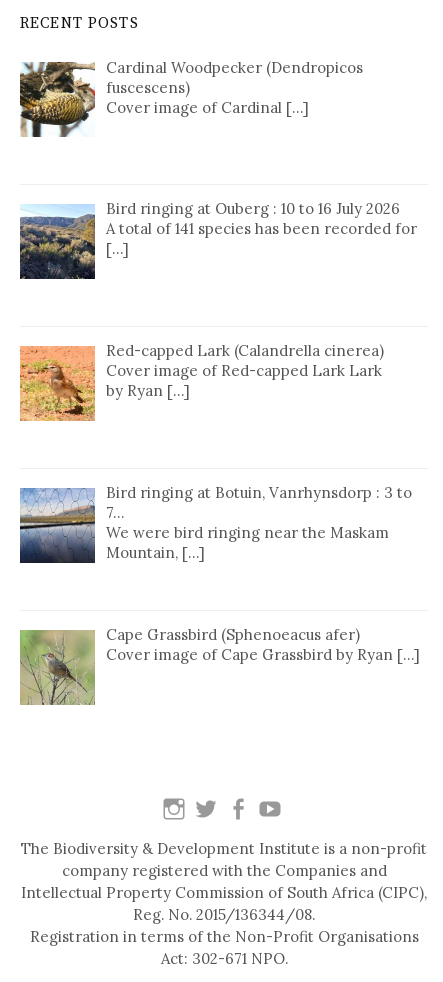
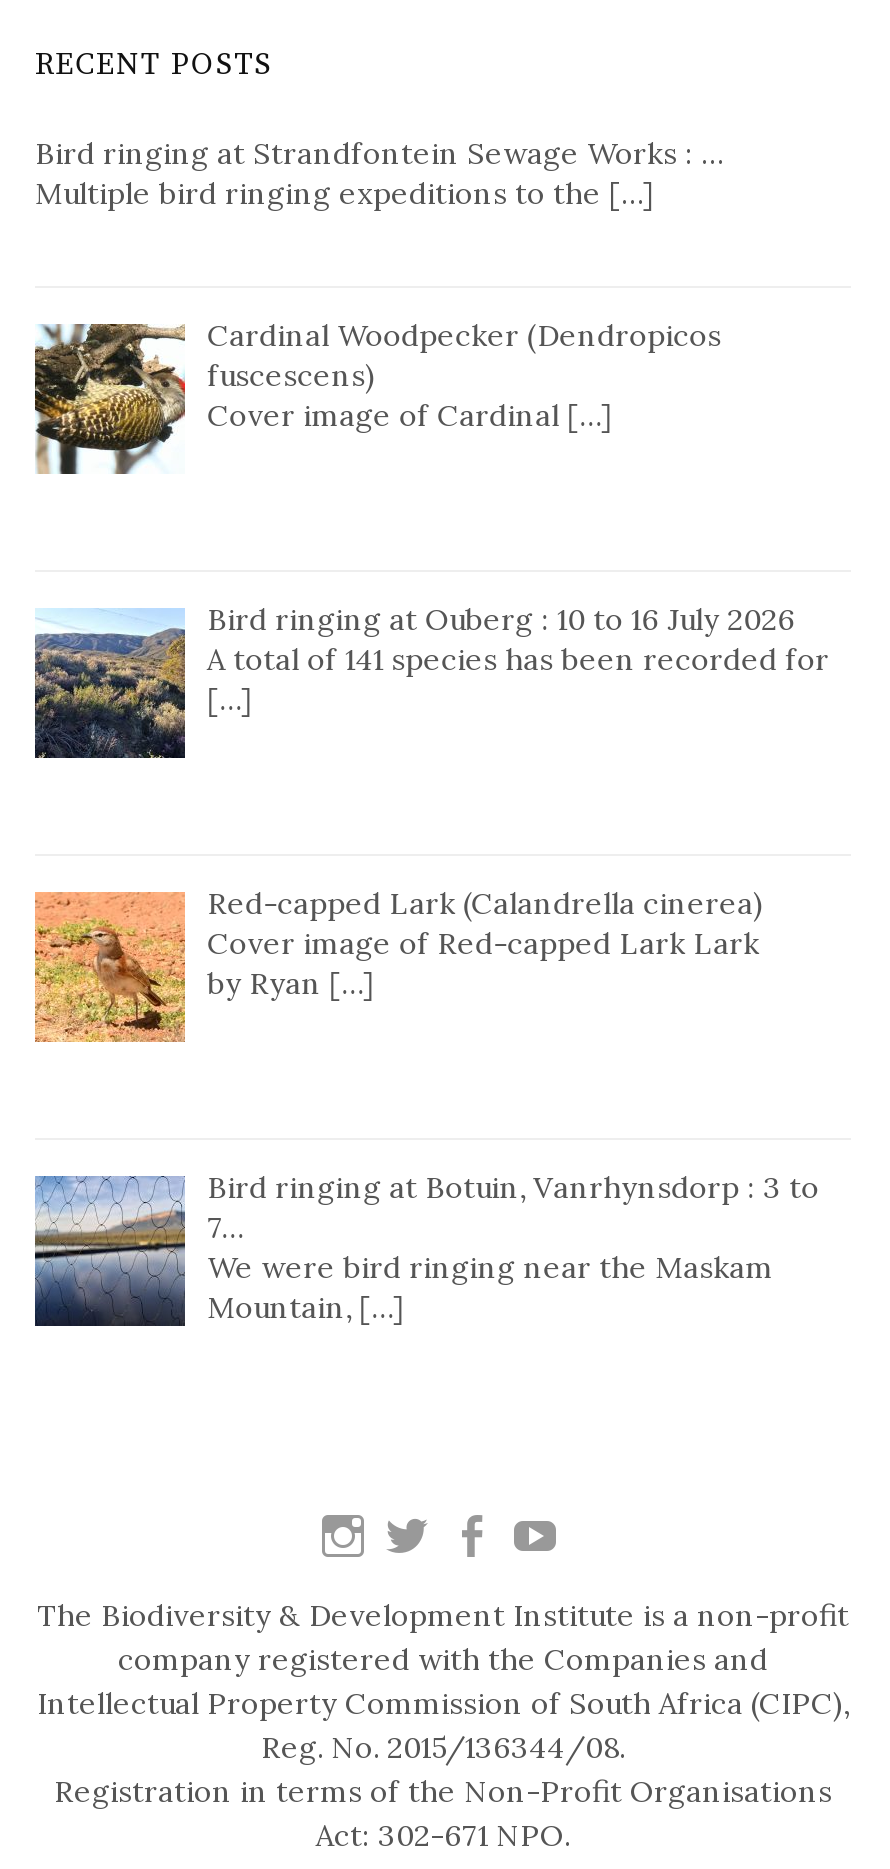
none -> [35,133,723,211] Bird ringing at Strandfontein Sewage Works : … | Multiple bird ringing expeditions to the […]
moved [18,58,417,562] -> [31,316,829,1325]: [image] | Cardinal Woodpecker (Dendropicos | fuscescens) | ... | We were bird ringing near the Maskam | Mountain, […]
[19,625,420,705] [image] | Cape Grassbird (Sphenoeacus afer) | Cover image of Cape Grassbird by Ryan […] -> none

